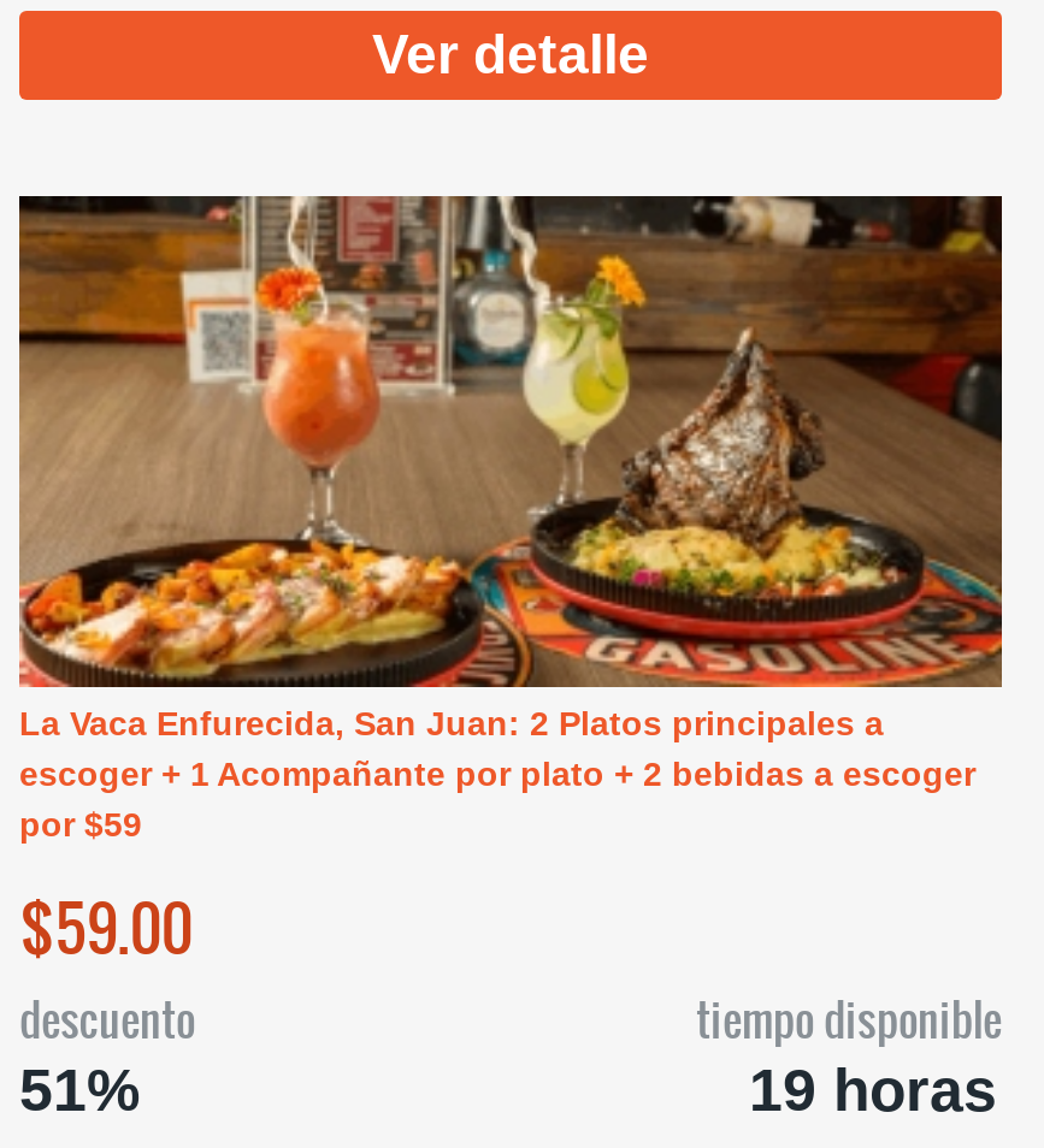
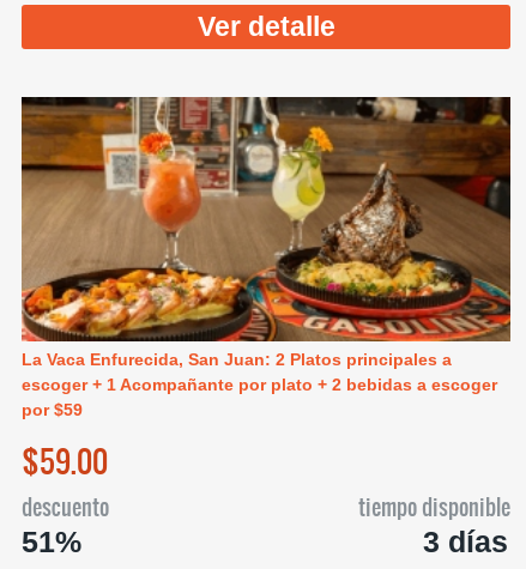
[749,1056,997,1124] 19 horas -> [423,525,508,559] 3 días

